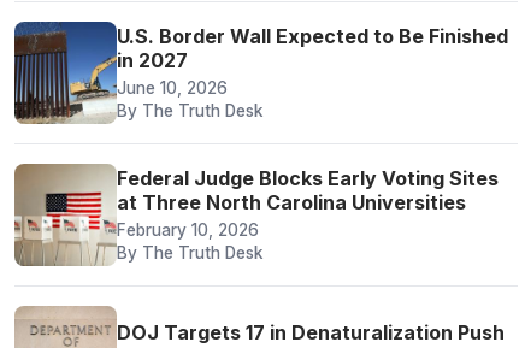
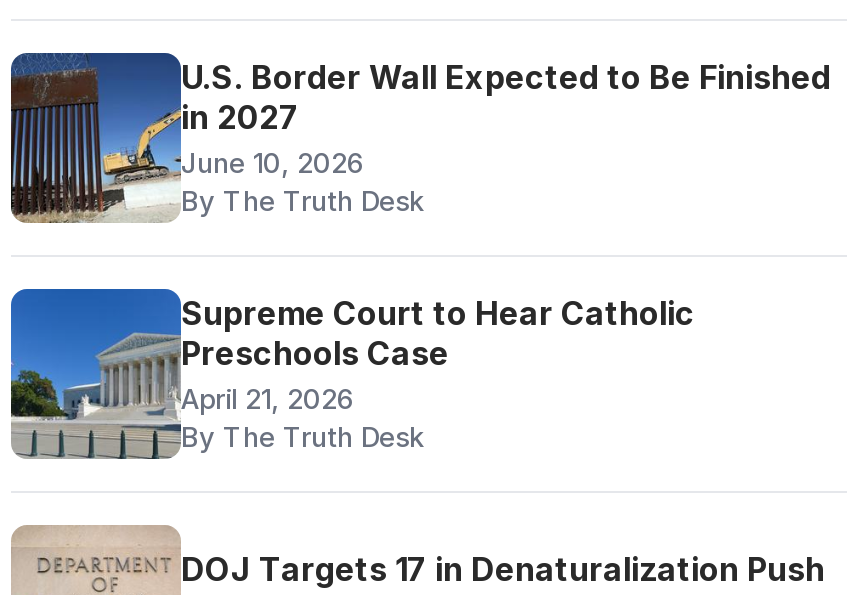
[13,163,499,266] [image] | Federal Judge Blocks Early Voting Sites | at Three North Carolina Universities | February 10, 2026 -> [9,287,695,461] [image] | Supreme Court to Hear Catholic | Preschools Case | April 21, 2026

